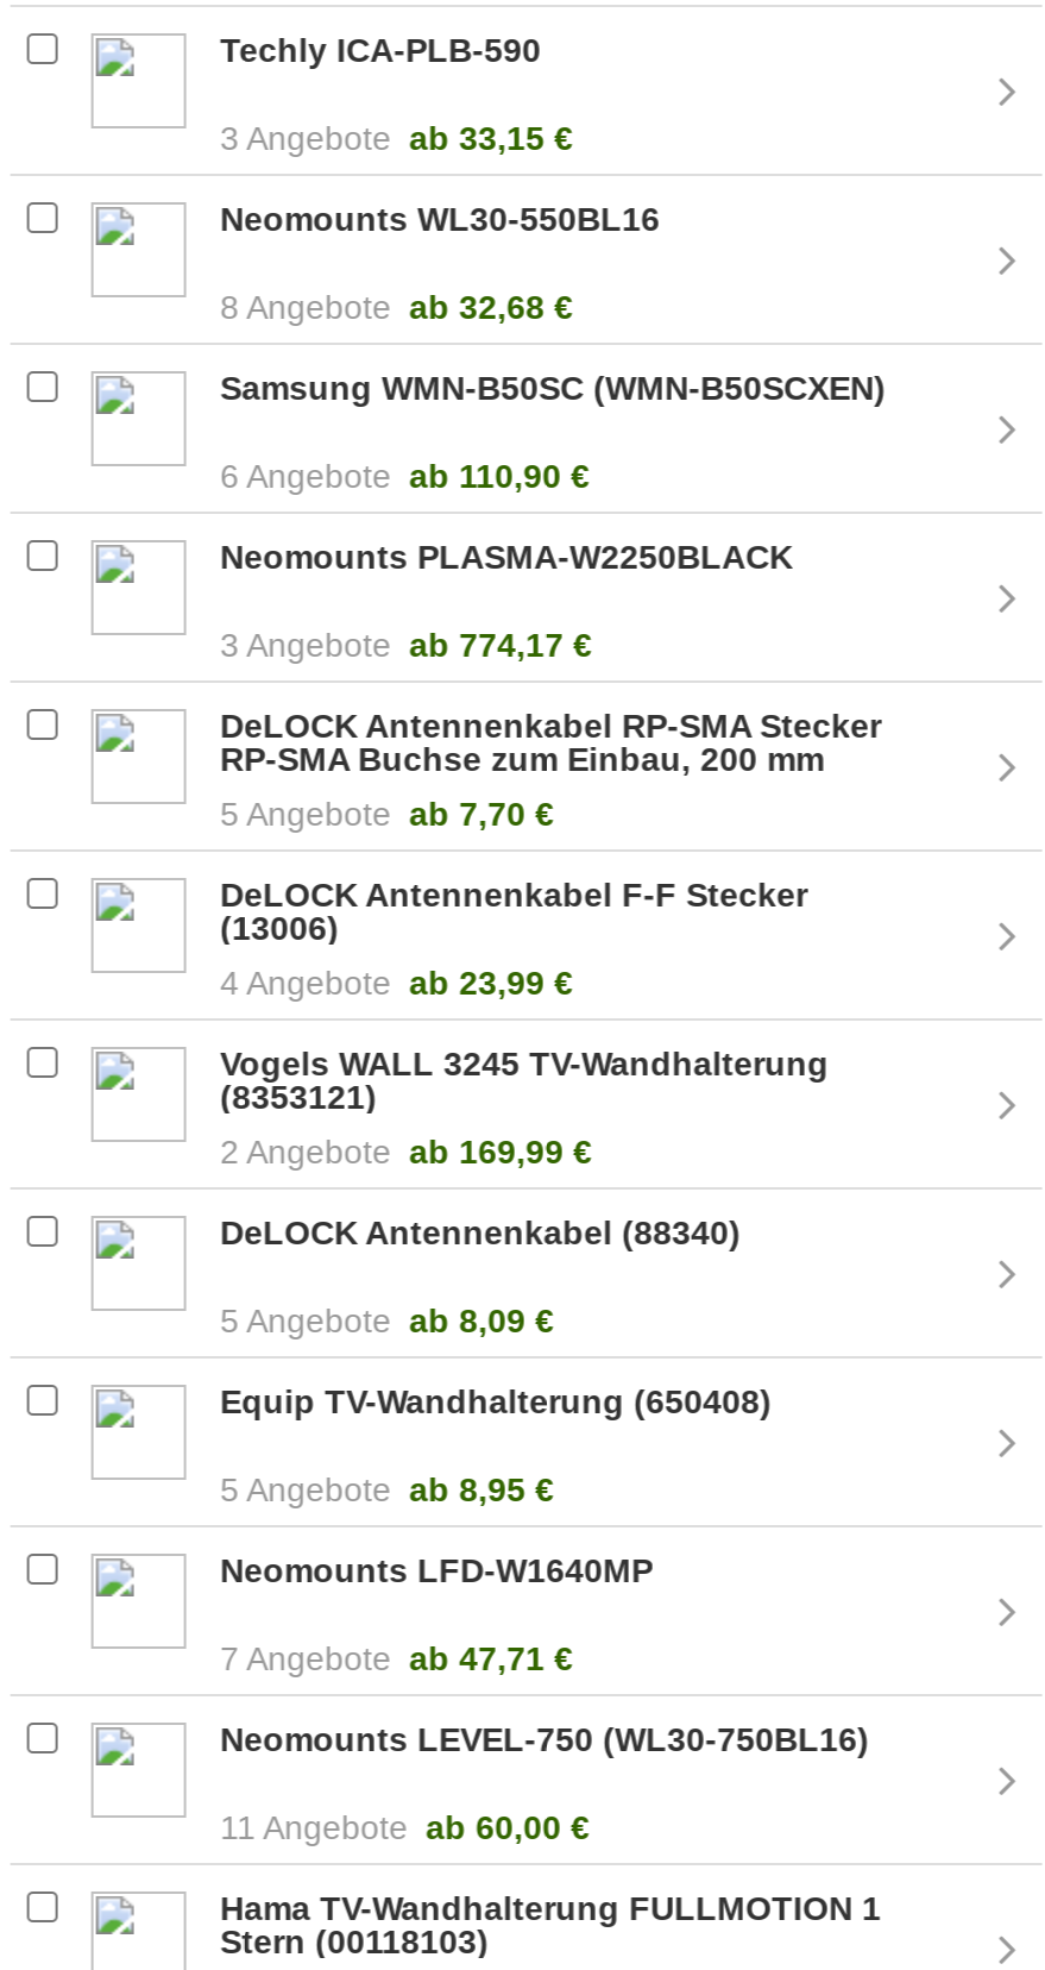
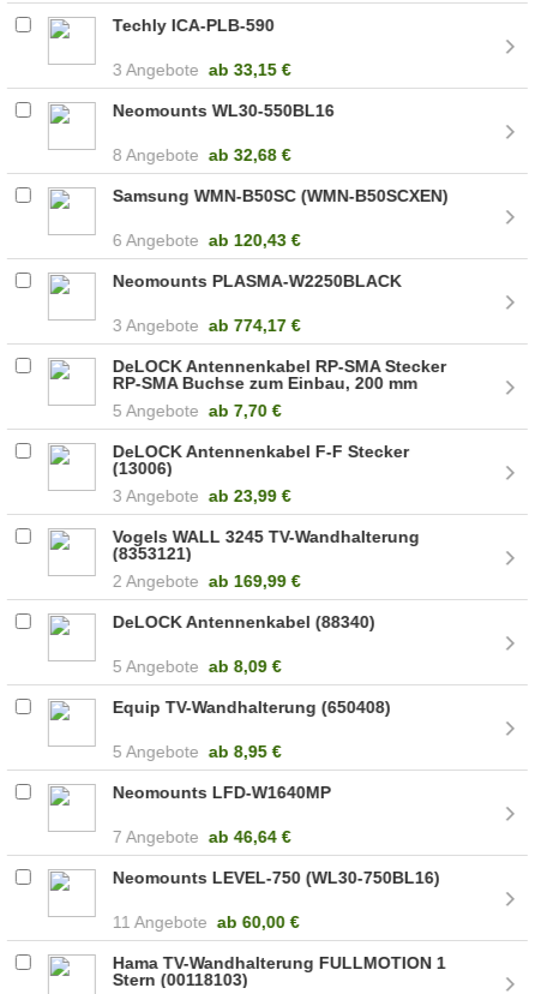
[220,457,590,495] 6 Angebote ab 110,90 € -> [113,230,300,250] 6 Angebote ab 120,43 €
[220,963,573,1001] 4 Angebote ab 23,99 € -> [113,486,291,505] 3 Angebote ab 23,99 €
[220,1639,573,1677] 7 Angebote ab 47,71 € -> [113,827,291,846] 7 Angebote ab 46,64 €

